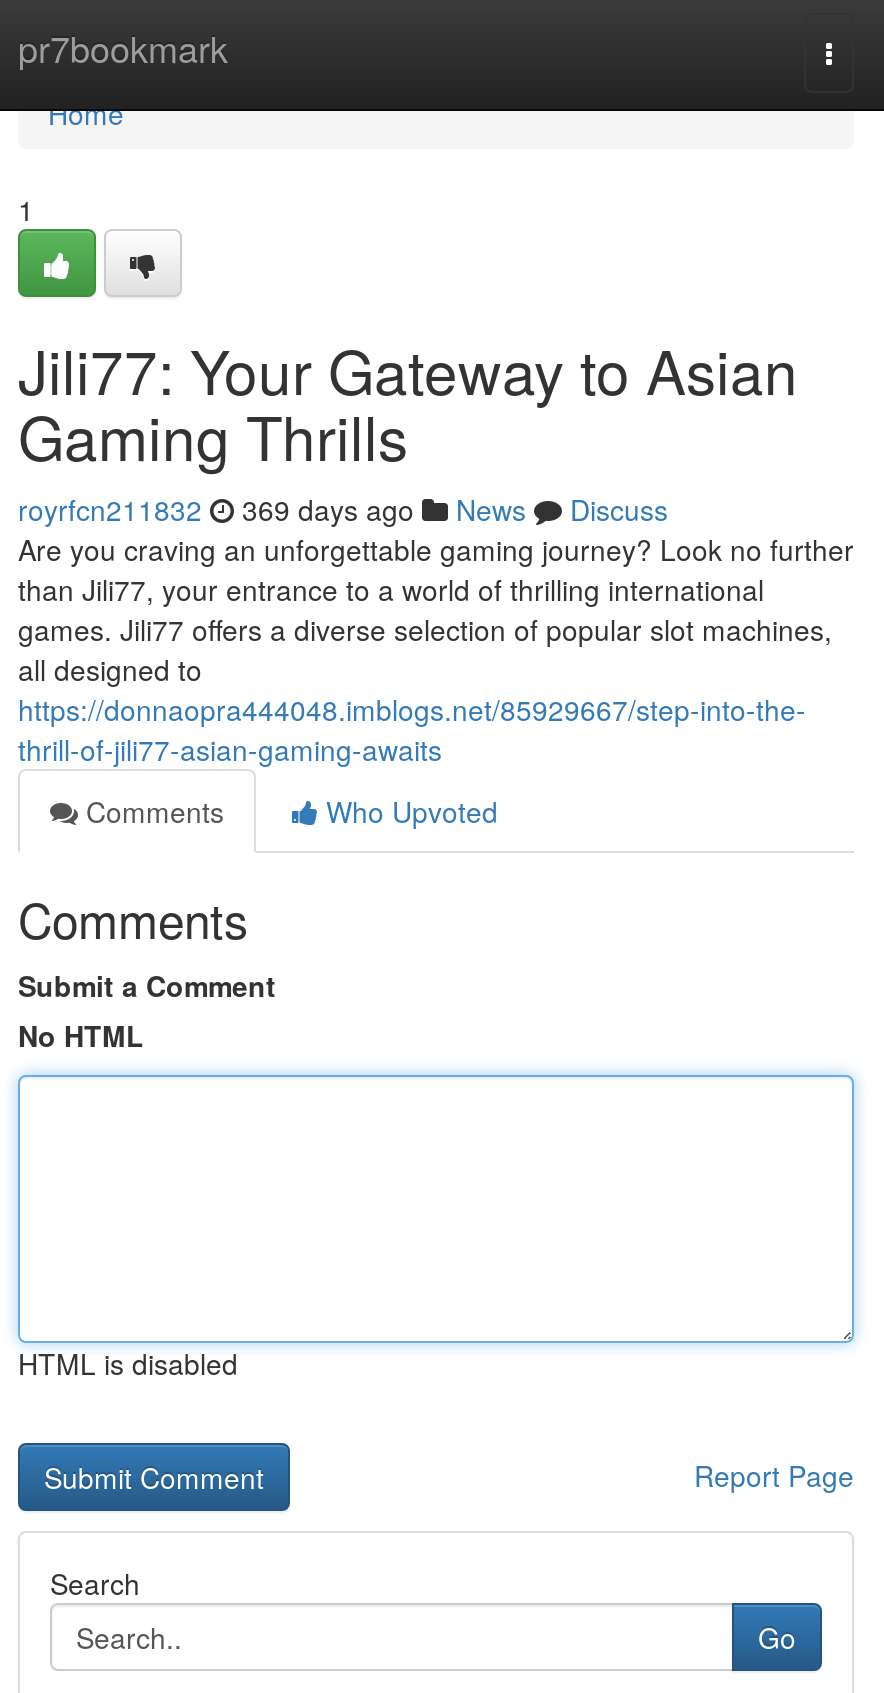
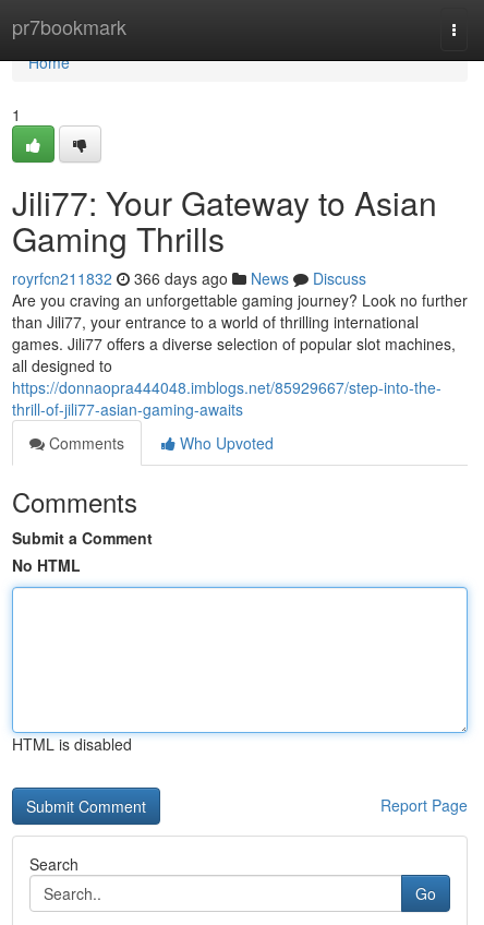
[18,489,668,529] royrfcn211832 369 days ago News Discuss -> [12,267,366,289] royrfcn211832 366 days ago News Discuss

